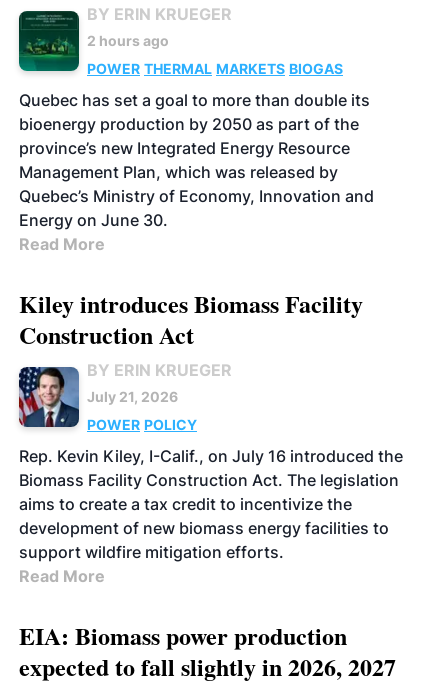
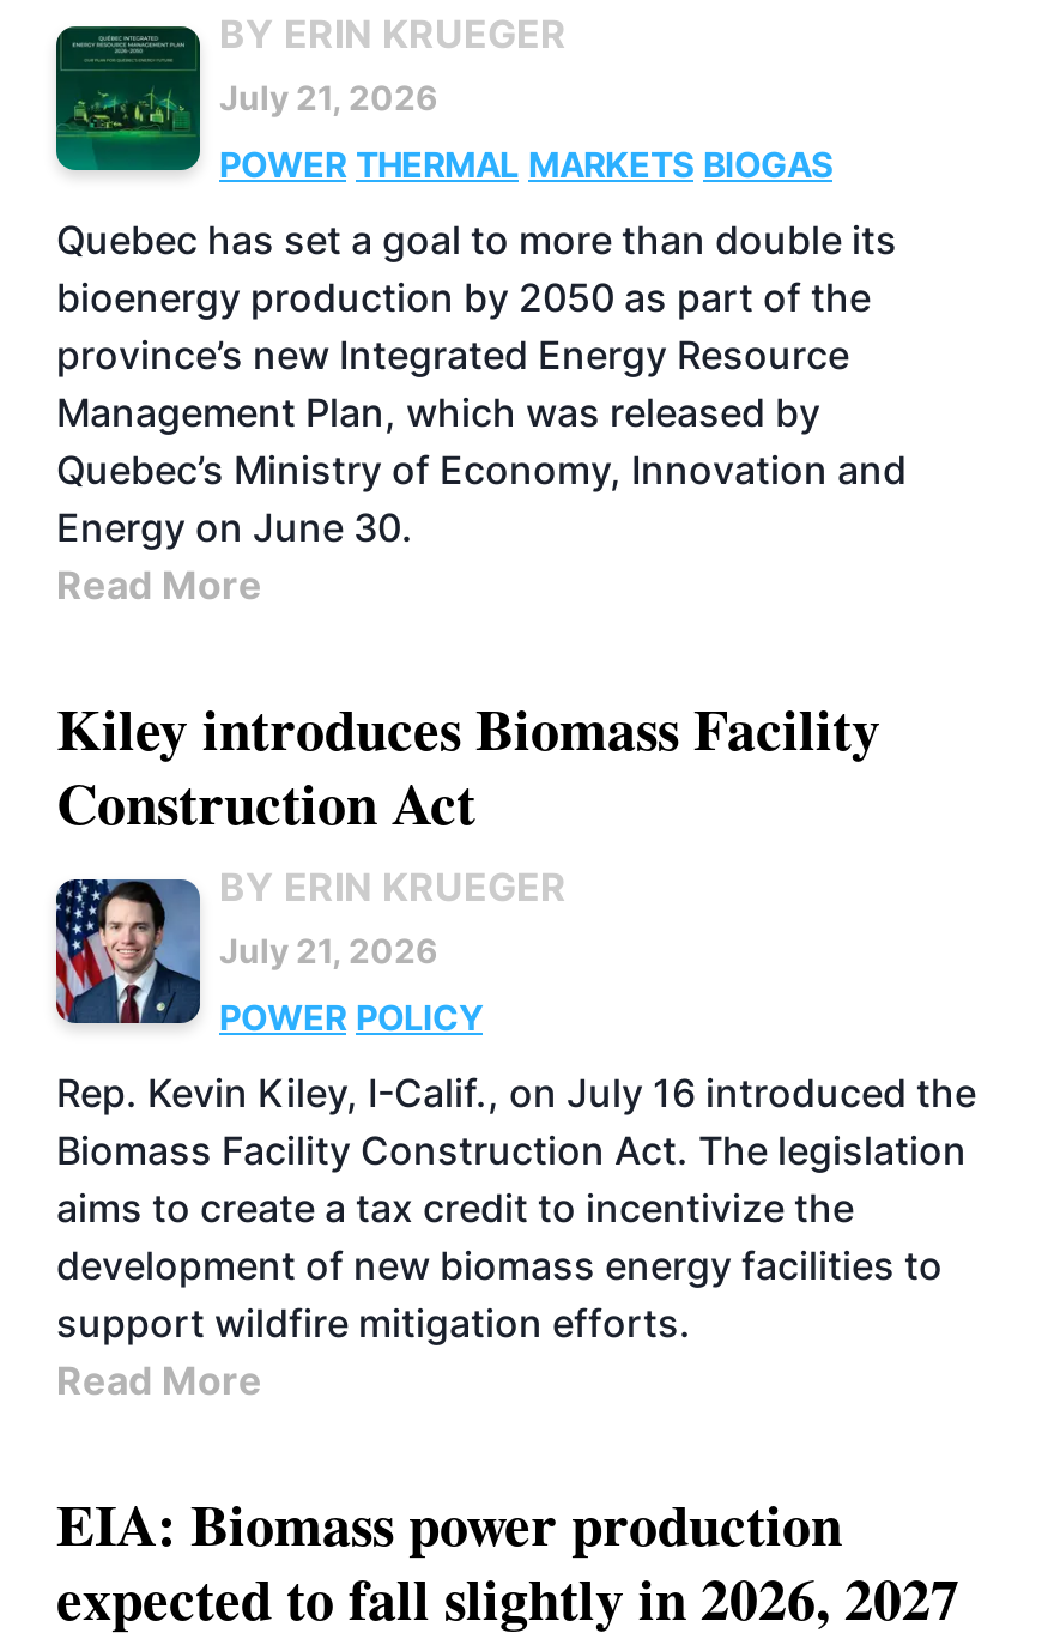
[87,32,169,49] 2 hours ago -> [219,77,437,117] July 21, 2026

